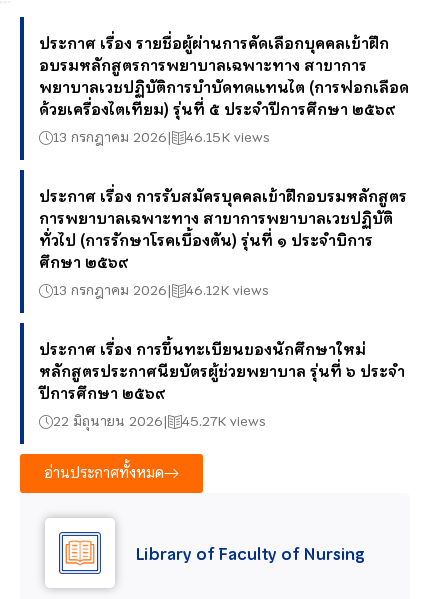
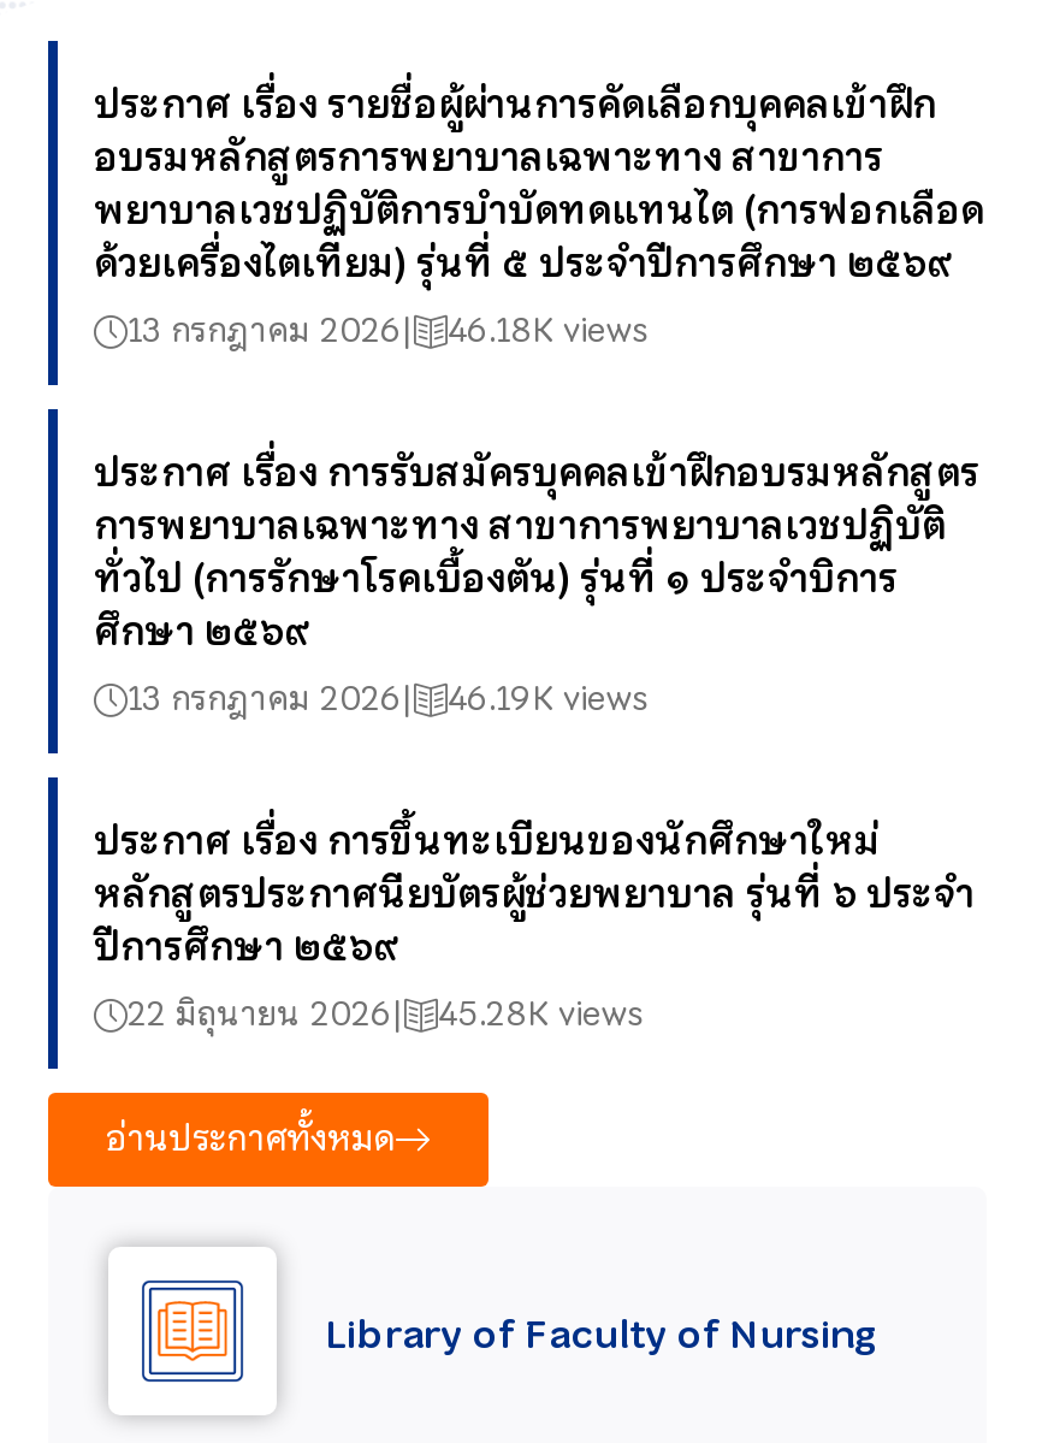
[53,126,270,148] 13 กรกฎาคม 2026 46.15K views -> [128,304,650,357] 13 กรกฎาคม 2026 46.18K views
[53,279,269,301] 13 กรกฎาคม 2026 46.12K views -> [128,672,650,725] 13 กรกฎาคม 2026 46.19K views
[53,410,266,432] 22 มิถุนายน 2026 45.27K views -> [128,988,645,1041] 22 มิถุนายน 2026 45.28K views

